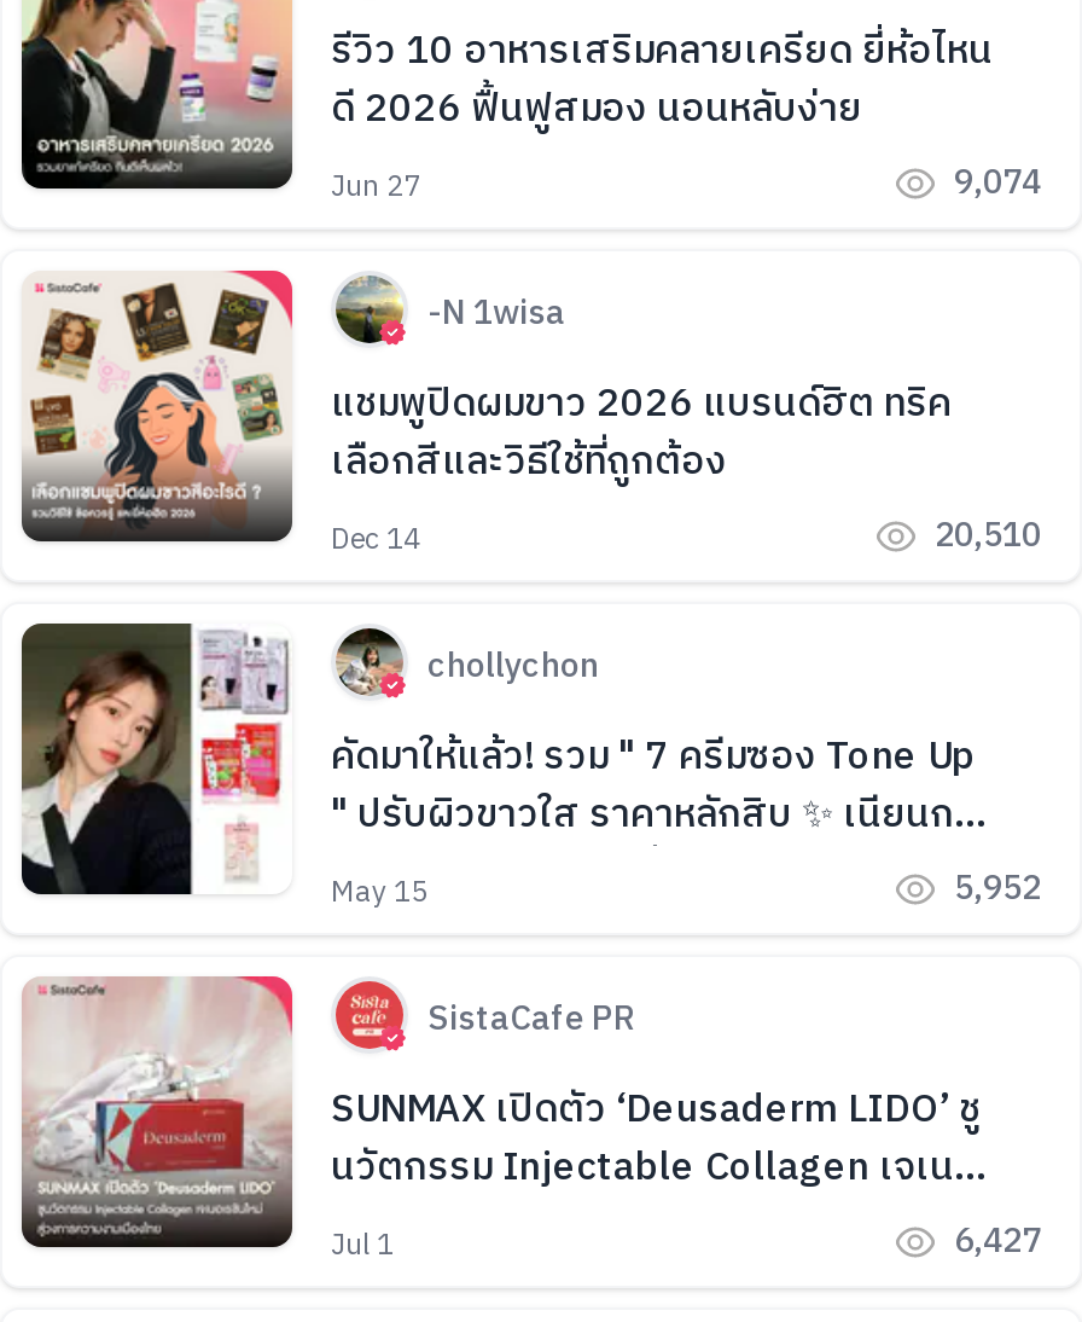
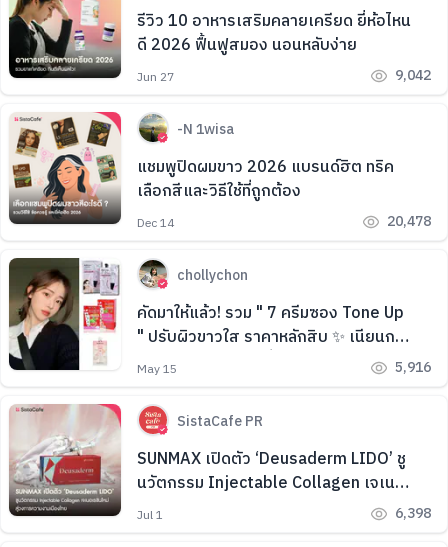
[954,155,1041,211] 9,074 -> [395,64,431,87] 9,042
[934,508,1041,563] 20,510 -> [387,210,431,233] 20,478
[954,861,1041,916] 5,952 -> [395,356,431,379] 5,916
[954,1213,1041,1269] 6,427 -> [395,502,431,525] 6,398

